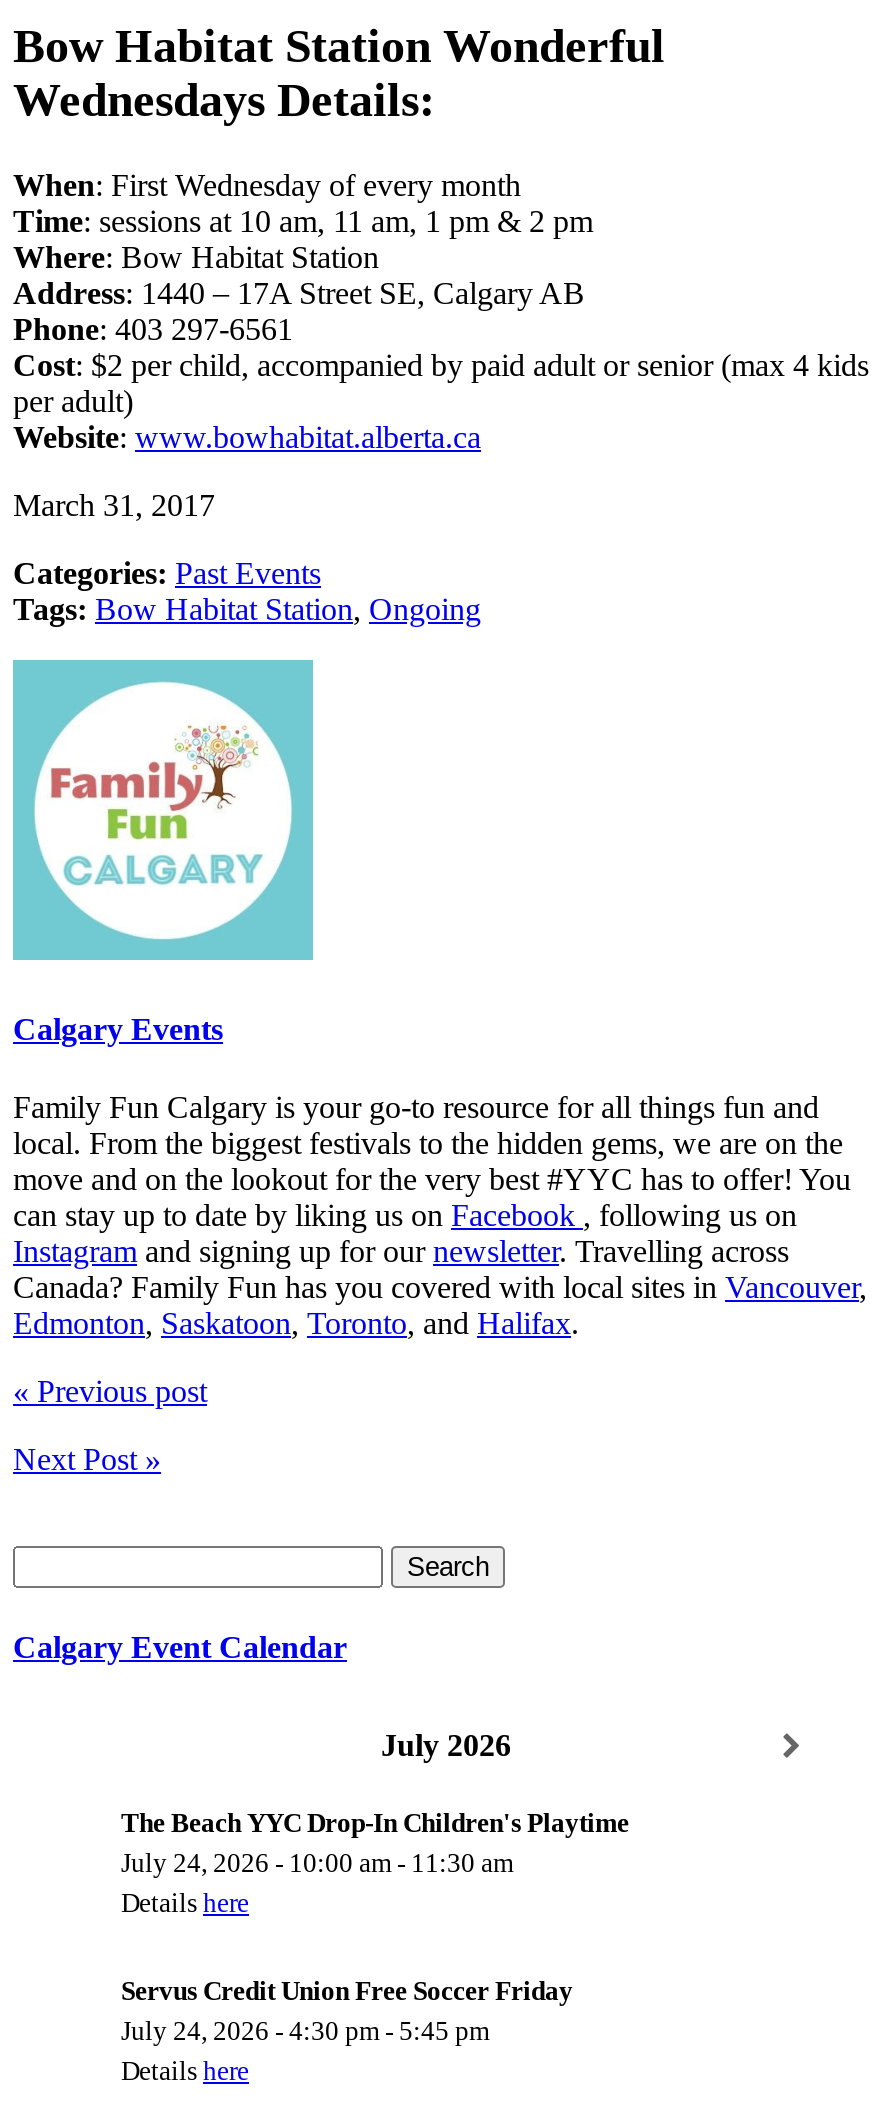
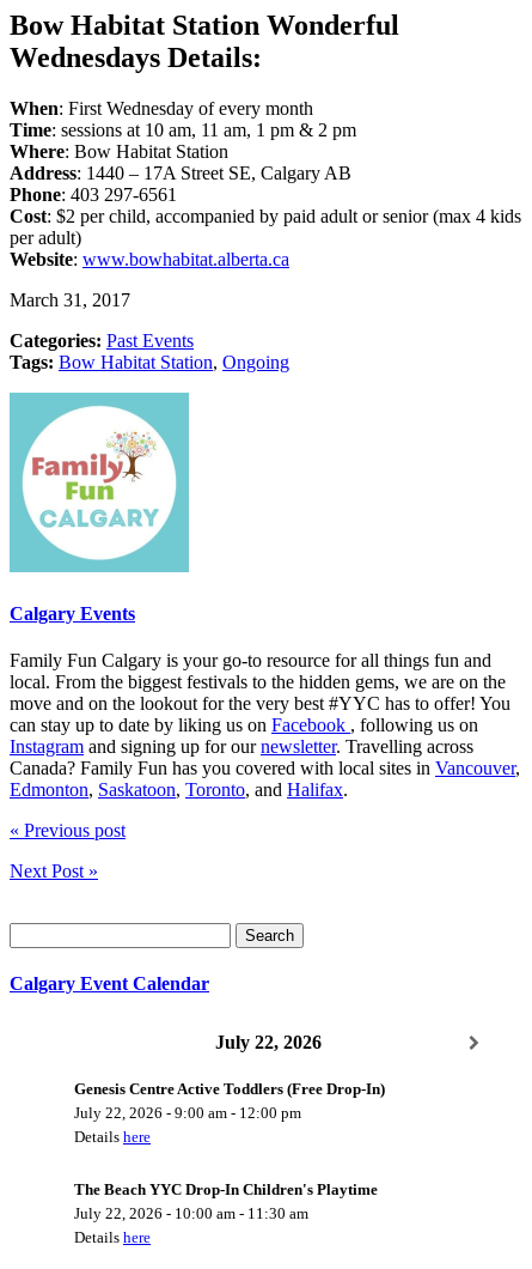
[381,1729,511,1763] July 2026 -> [215,1032,322,1053] July 22, 2026
moved [121,1809,629,1839] -> [74,1180,378,1198]: The Beach YYC Drop-In Children's Playtime
[121,1849,513,1879] July 24, 2026 - 10:00 am - 11:30 am -> [74,1080,385,1122] Genesis Centre Active Toddlers (Free Drop-In) | July 22, 2026 - 9:00 am - 12:00 pm
[121,1976,573,2046] Servus Credit Union Free Soccer Friday | July 24, 2026 - 4:30 pm - 5:45 pm -> [74,1204,308,1222] July 22, 2026 - 10:00 am - 11:30 am

